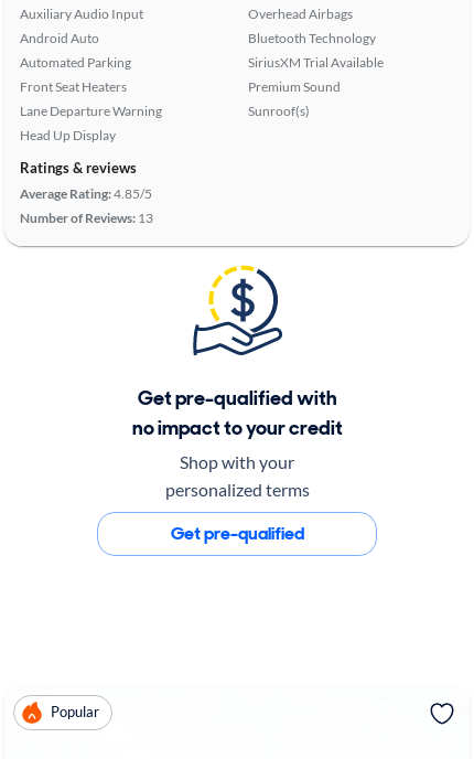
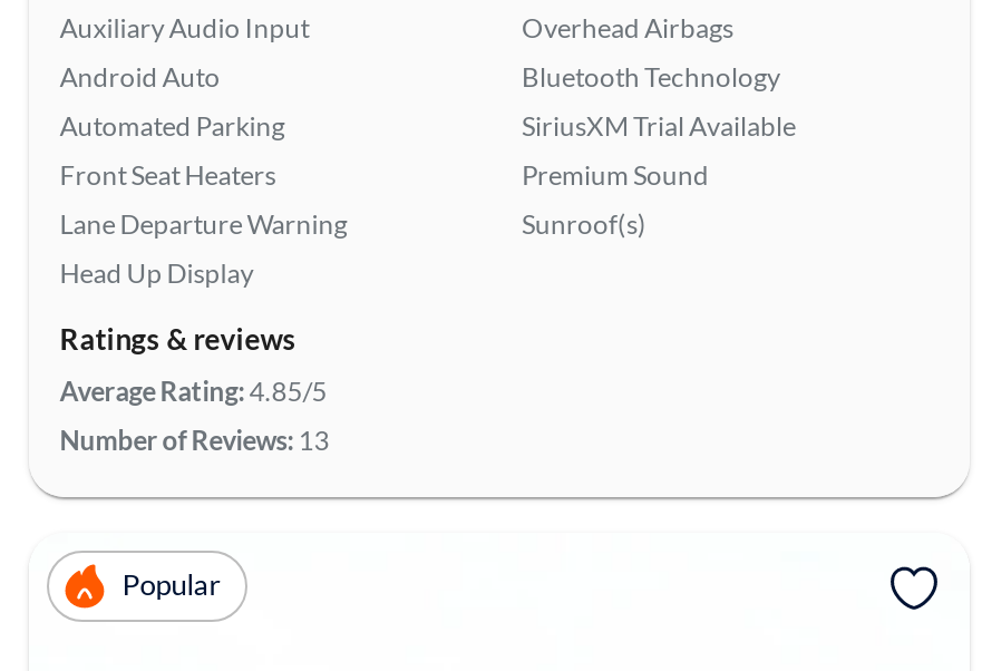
[132,264,342,545] [image] | Get pre-qualified with | no impact to your credit | Shop with your | personalized terms | Get pre-qualified -> none

